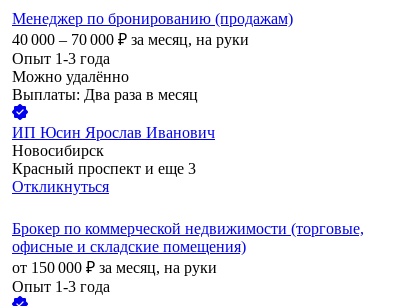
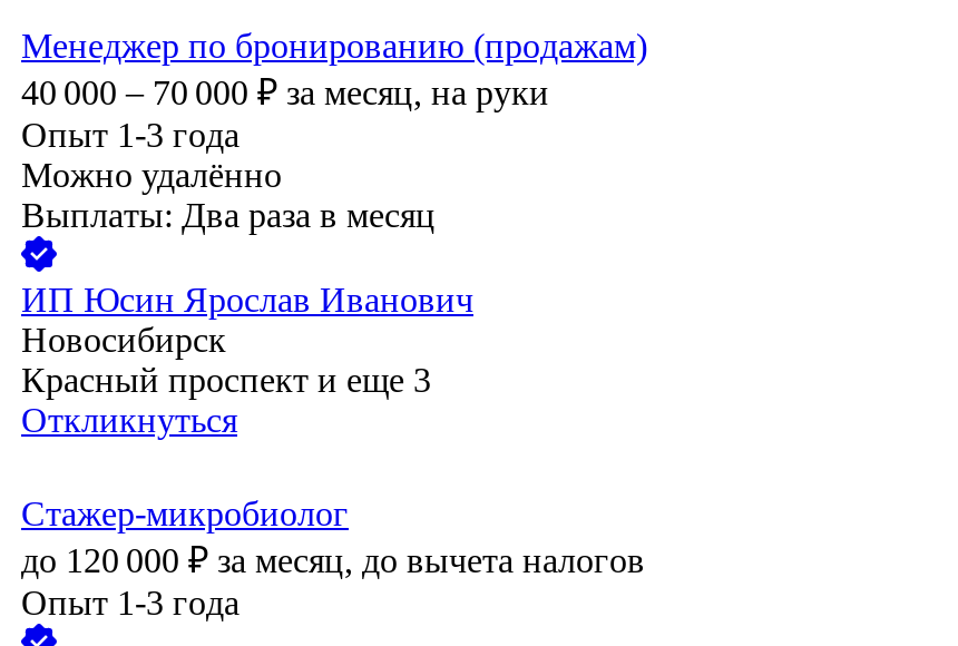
[12,220,364,276] Брокер по коммерческой недвижимости (торговые, | офисные и складские помещения) | от 150 000 ₽ за месяц, на руки -> [21,495,645,580] Стажер-микробиолог | до 120 000 ₽ за месяц, до вычета налогов

